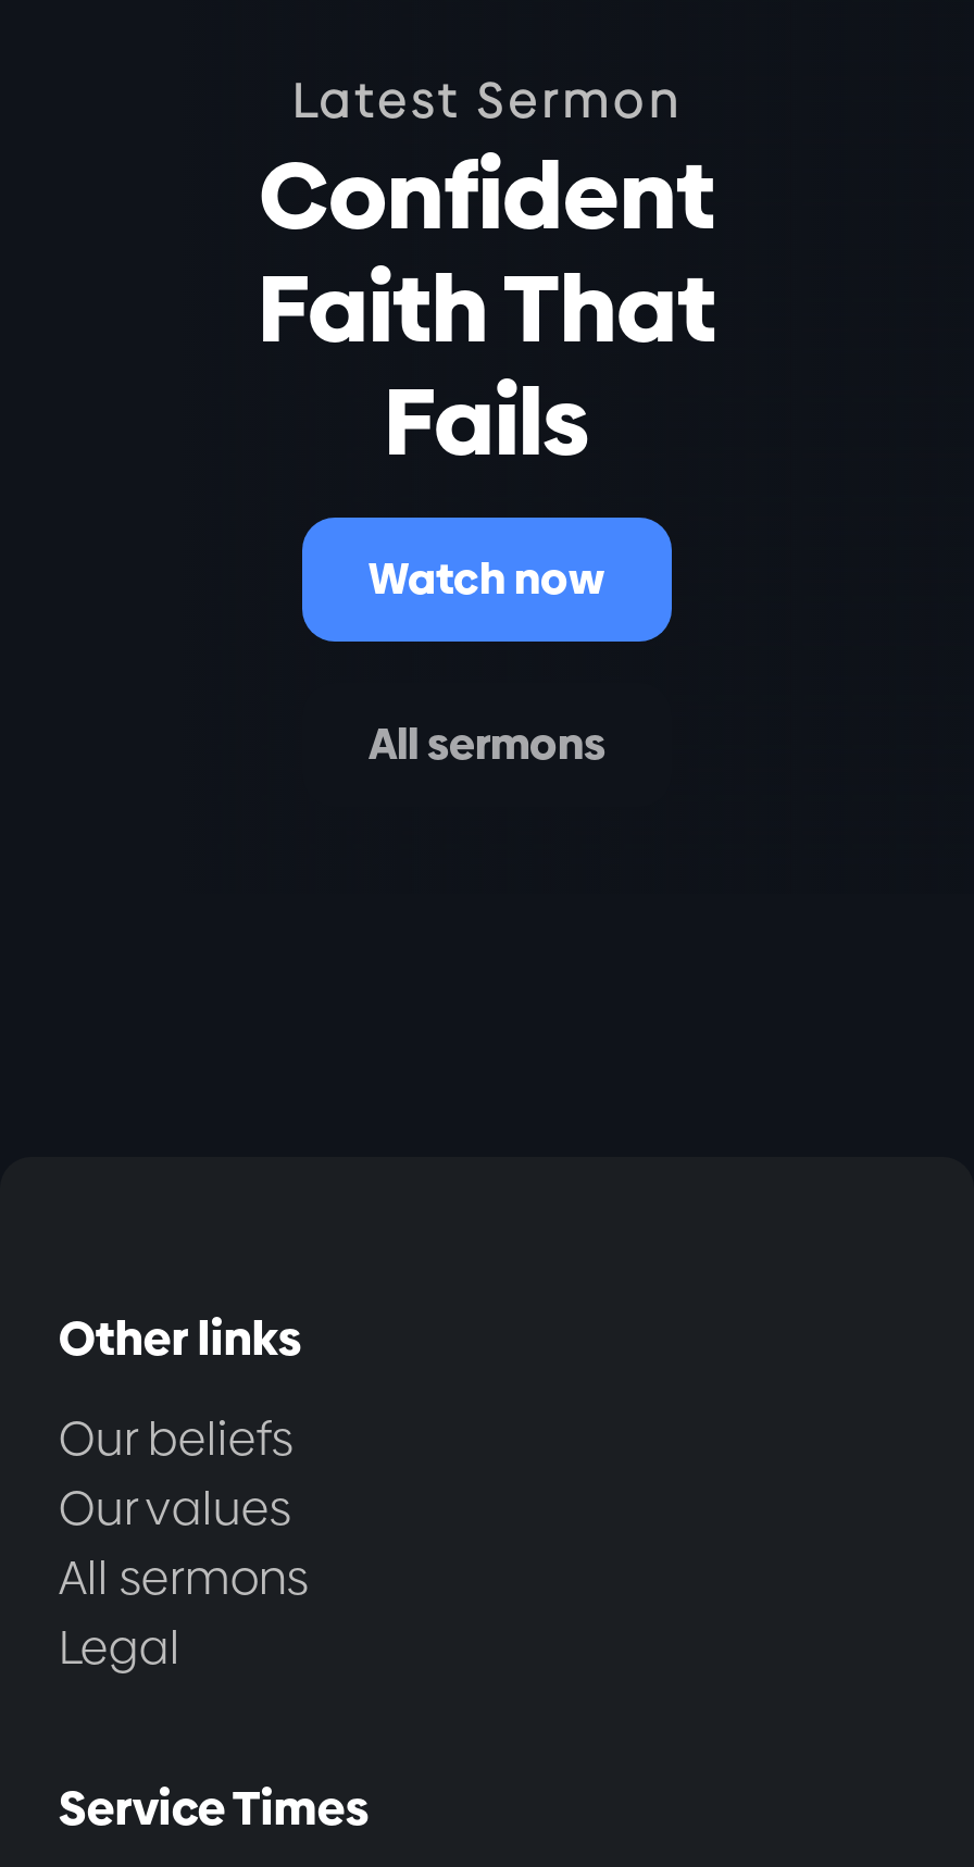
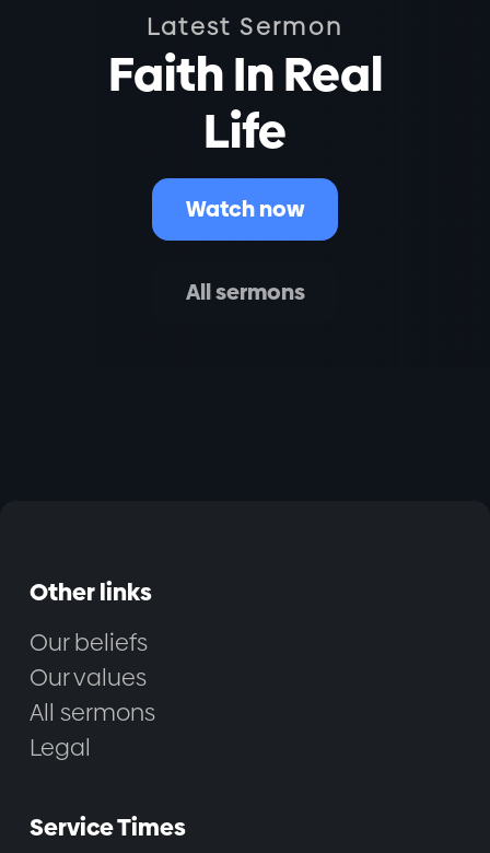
[258,131,716,488] Confident | Faith That | Fails -> [108,41,382,164] Faith In Real | Life

